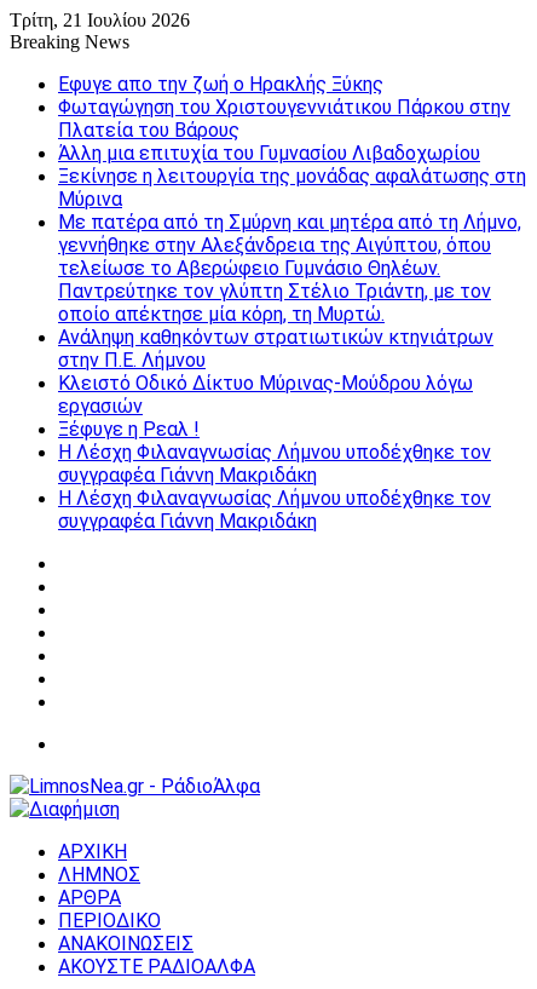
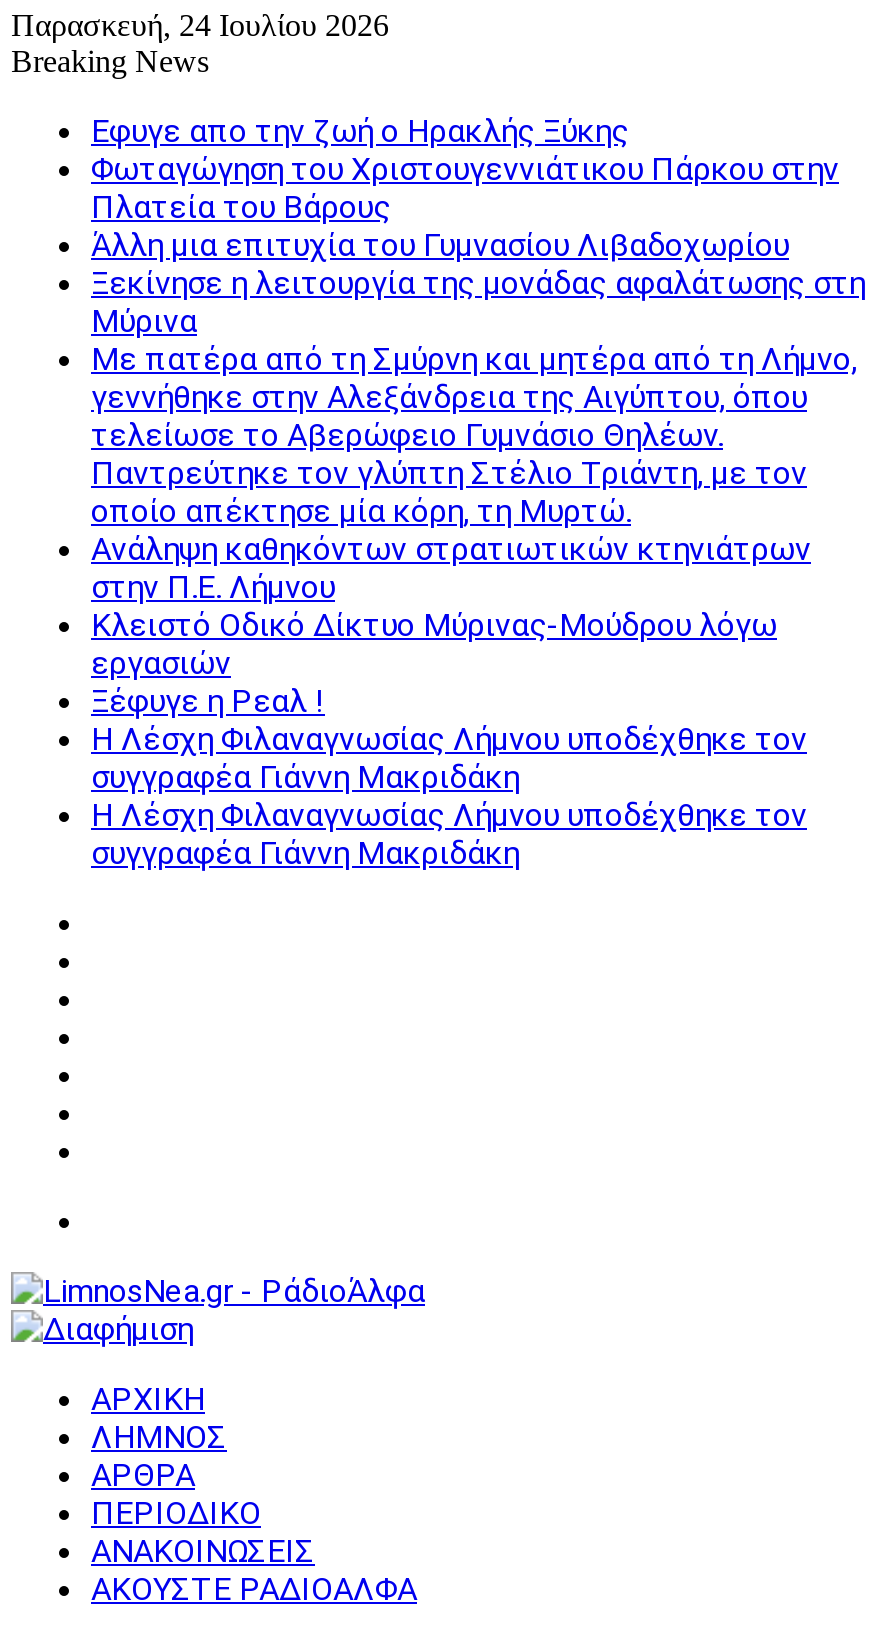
[10,10,190,30] Τρίτη, 21 Ιουλίου 2026 -> [11,8,389,42] Παρασκευή, 24 Ιουλίου 2026

